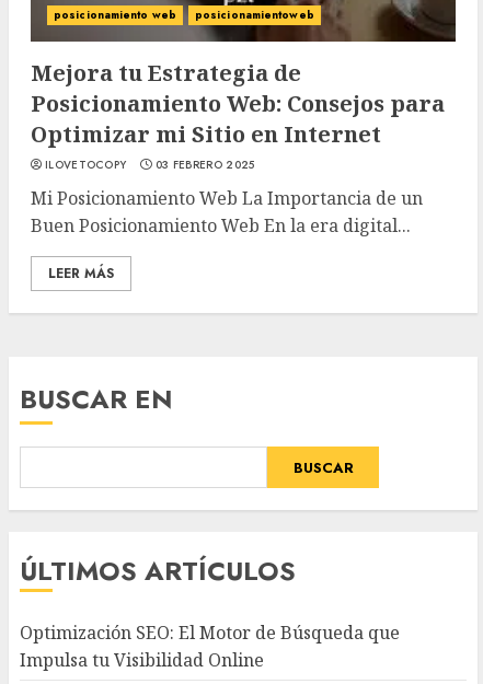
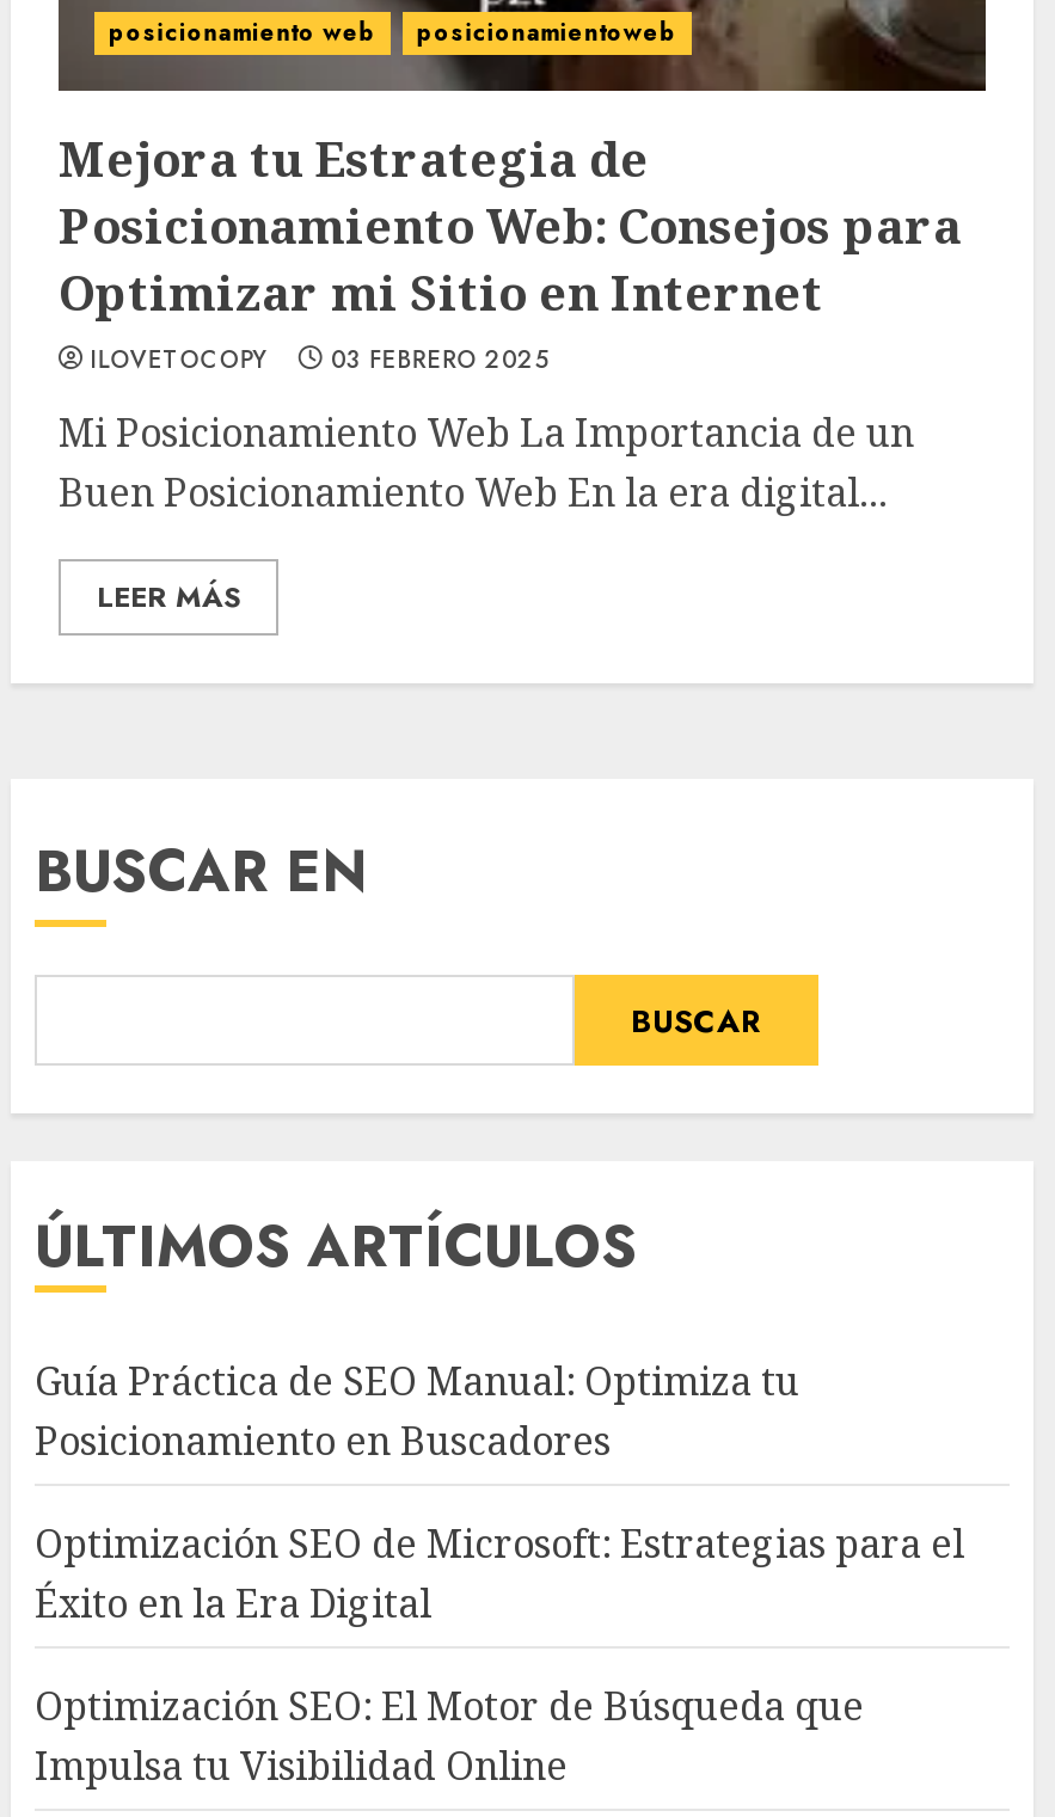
none -> [35,1355,964,1629] Guía Práctica de SEO Manual: Optimiza tu | Posicionamiento en Buscadores | Optimización SEO de Microsoft: Estrategias para el | Éxito en la Era Digital

